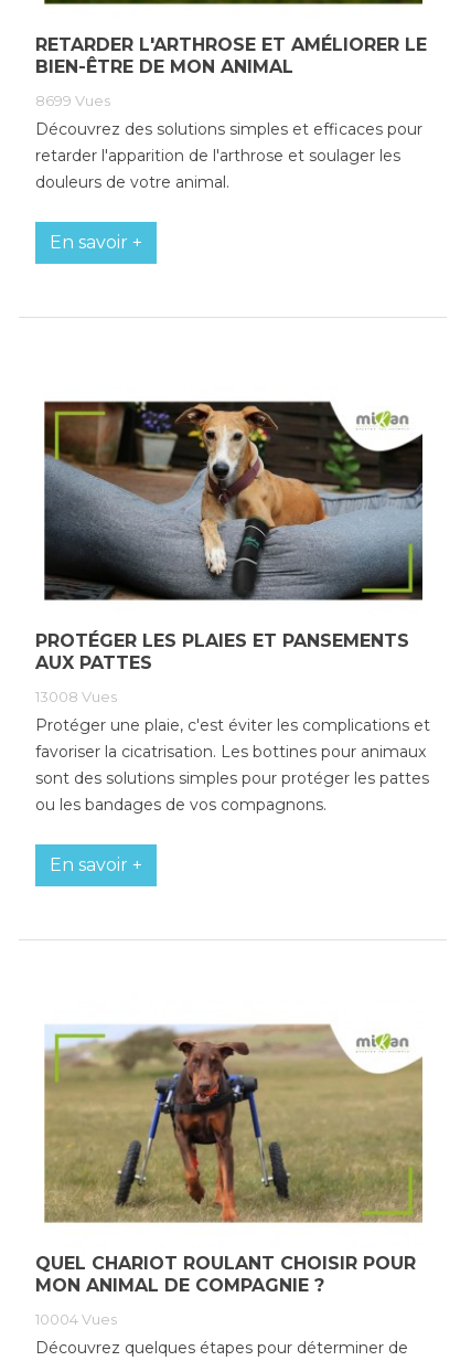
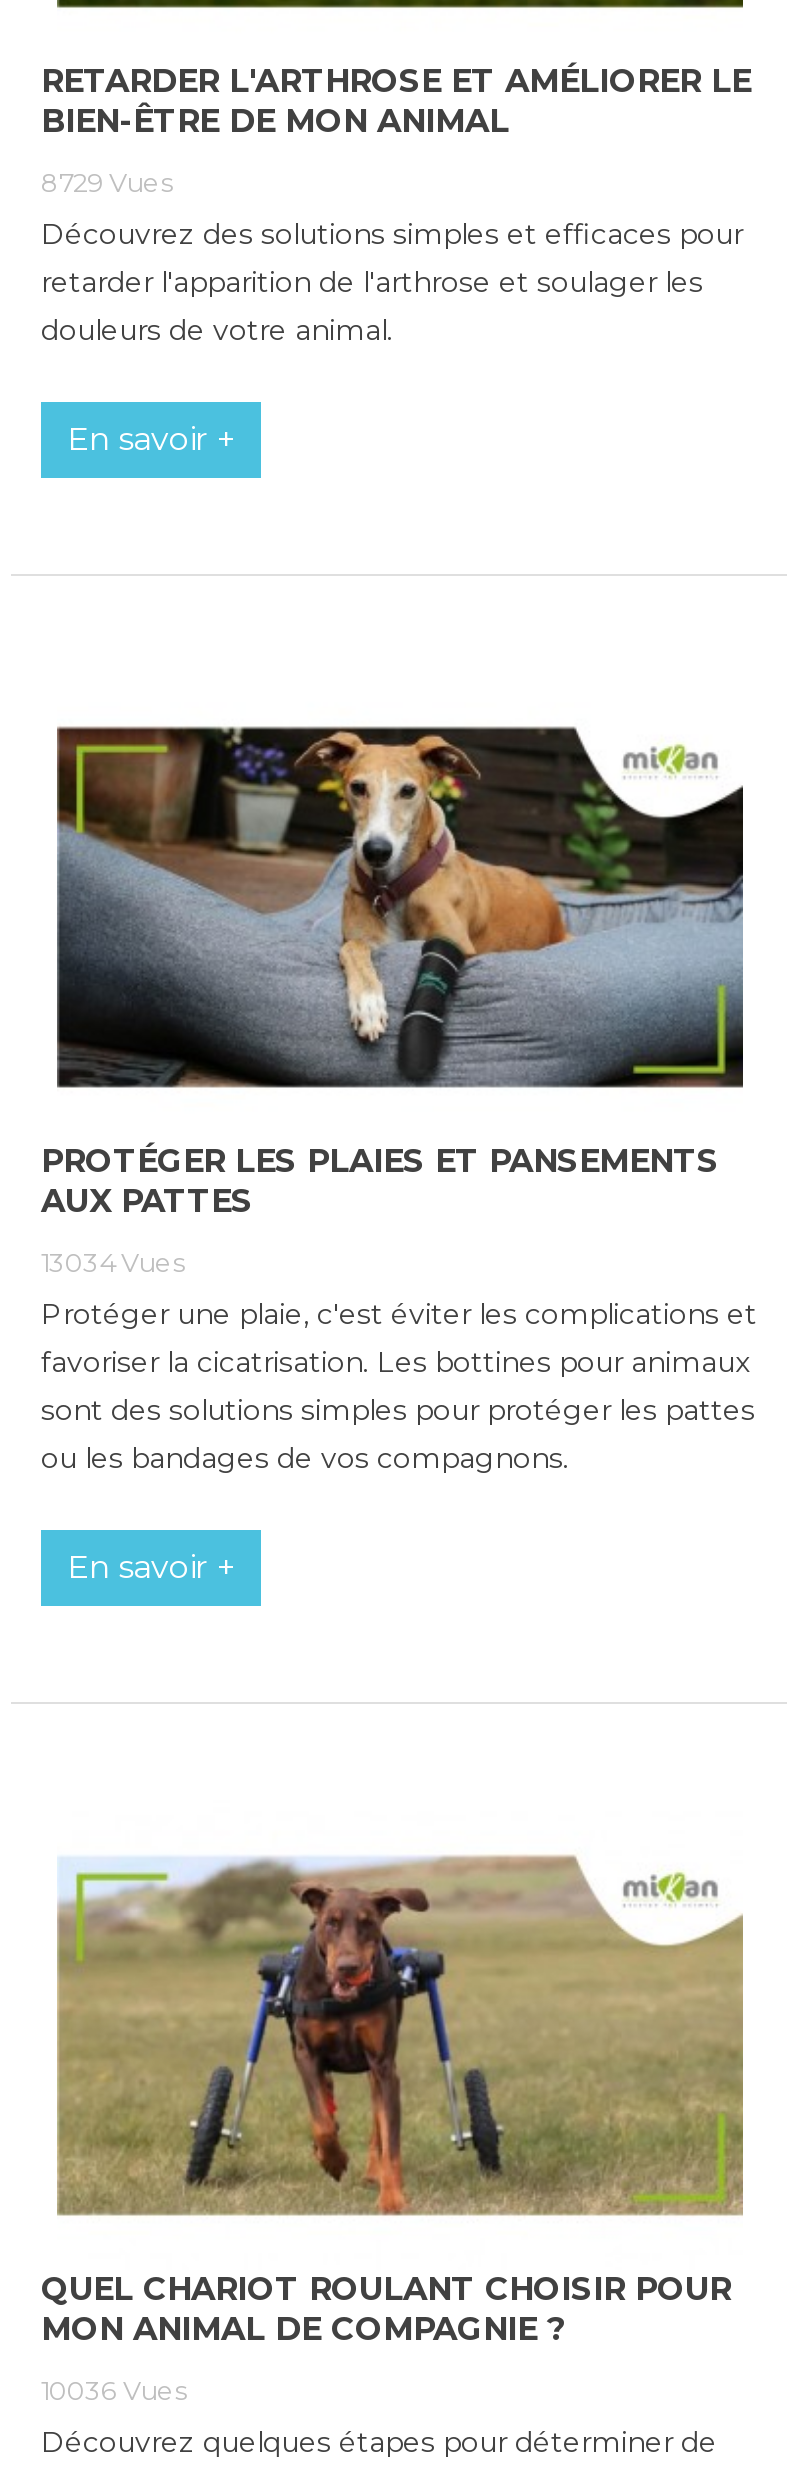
[35,92,110,109] 8699 Vues -> [41,166,173,198] 8729 Vues
[35,688,117,705] 13008Vues -> [41,1246,185,1278] 13034Vues
[35,1310,117,1328] 10004 Vues -> [41,2374,187,2406] 10036 Vues

